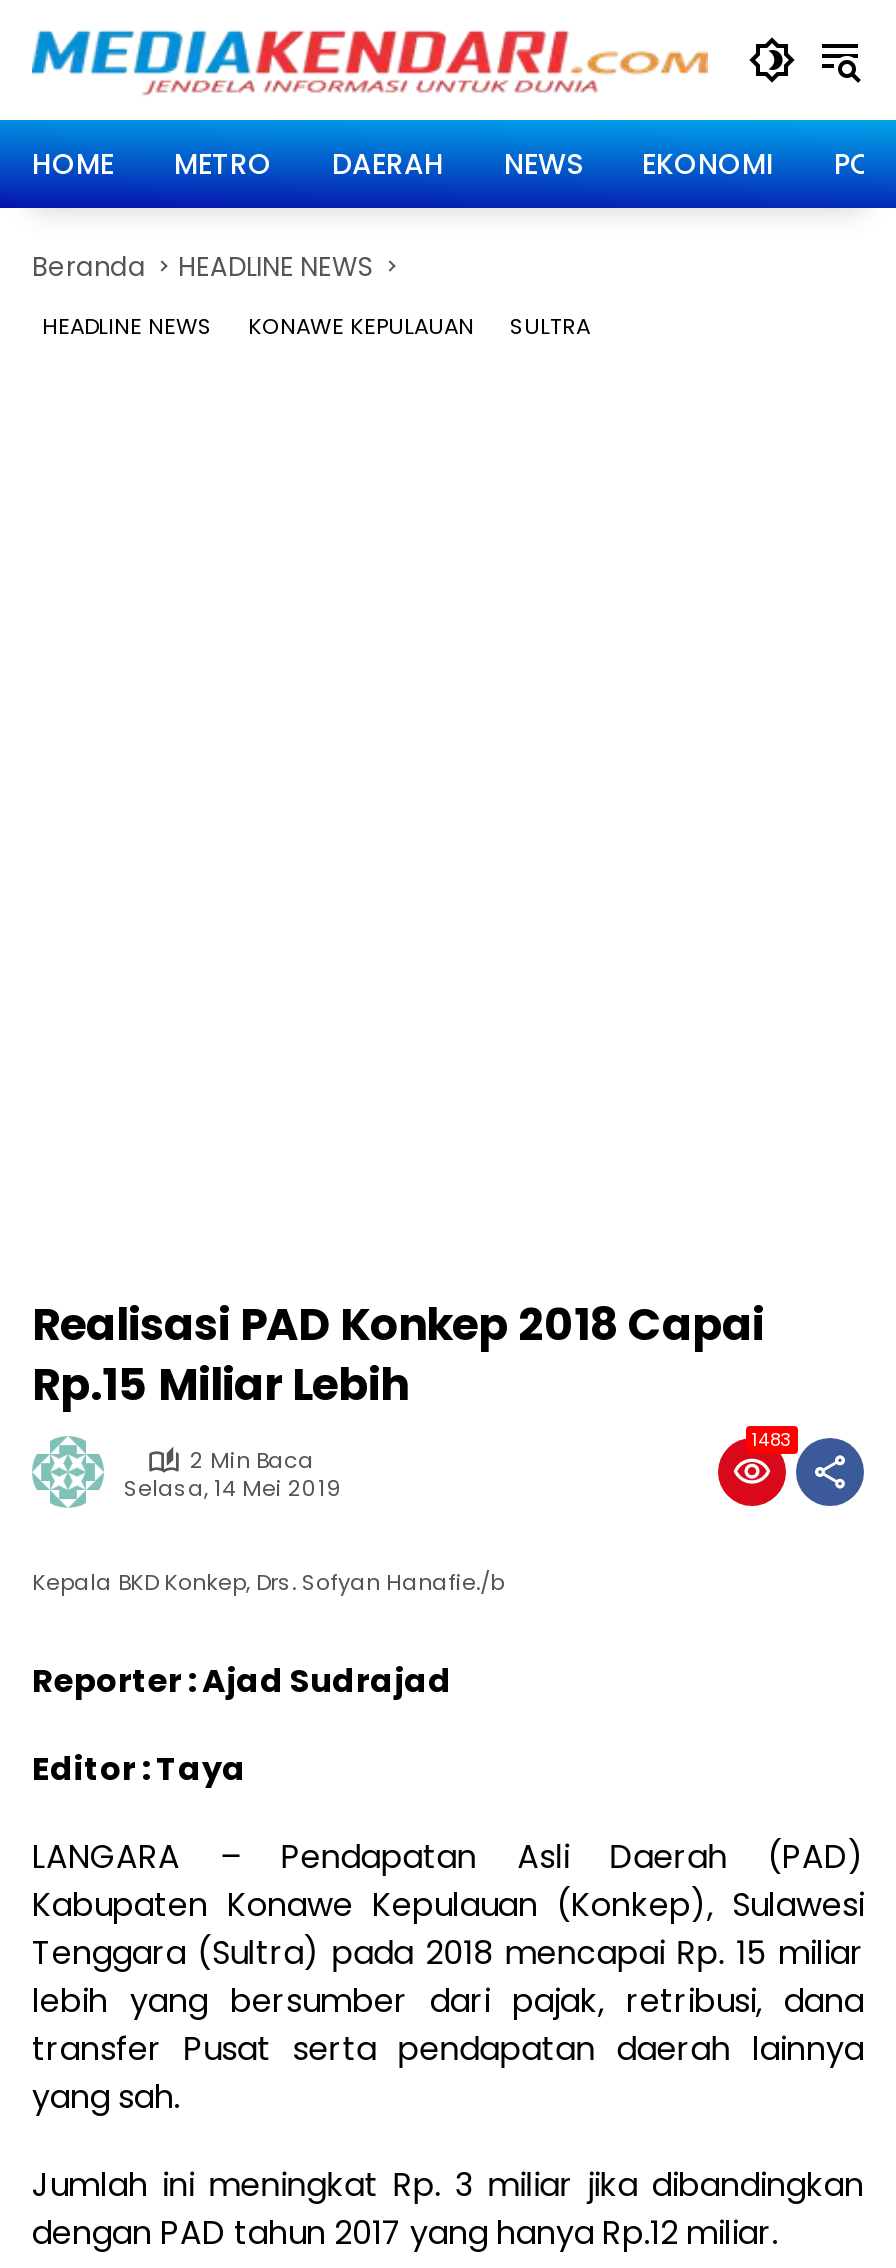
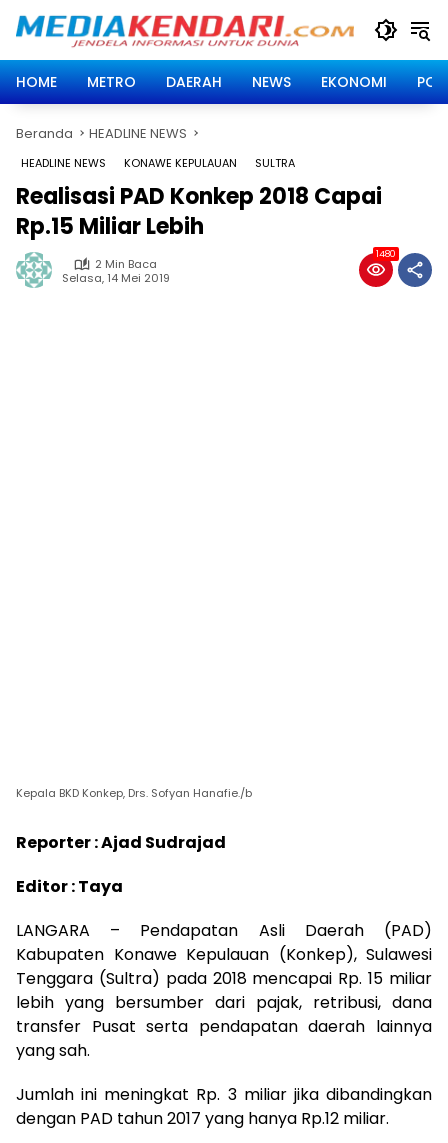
moved [32,1294,764,1416] -> [16,181,382,242]: Realisasi PAD Konkep 2018 Capai | Rp.15 Miliar Lebih
[752,1428,792,1452] 1483 -> [376,248,396,260] 1480
moved [124,1444,340,1503] -> [62,256,170,285]: 2 Min Baca | Selasa, 14 Mei 2019

